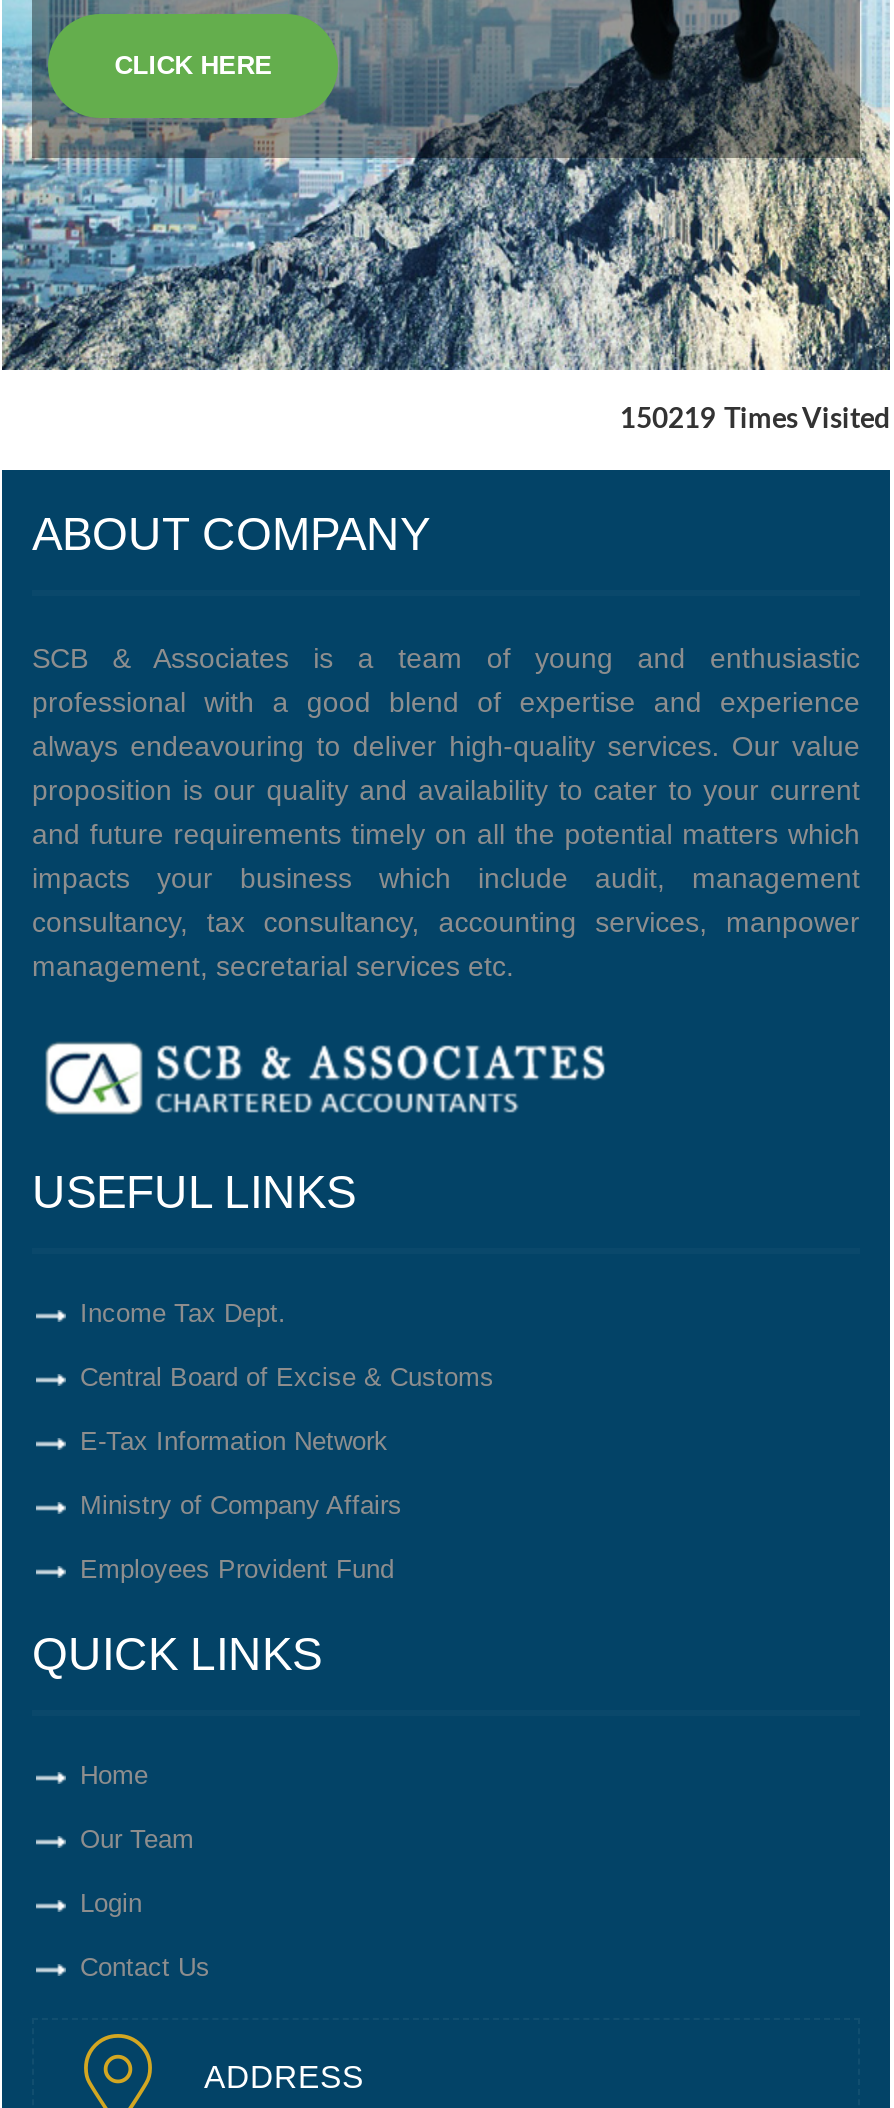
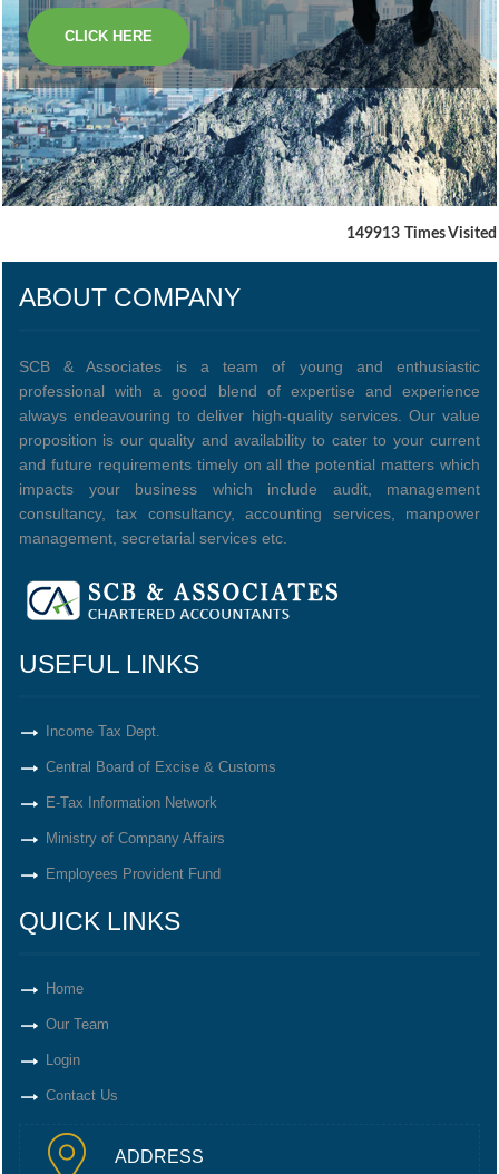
[620,406,890,434] 150219 Times Visited -> [346,226,497,242] 149913 Times Visited

